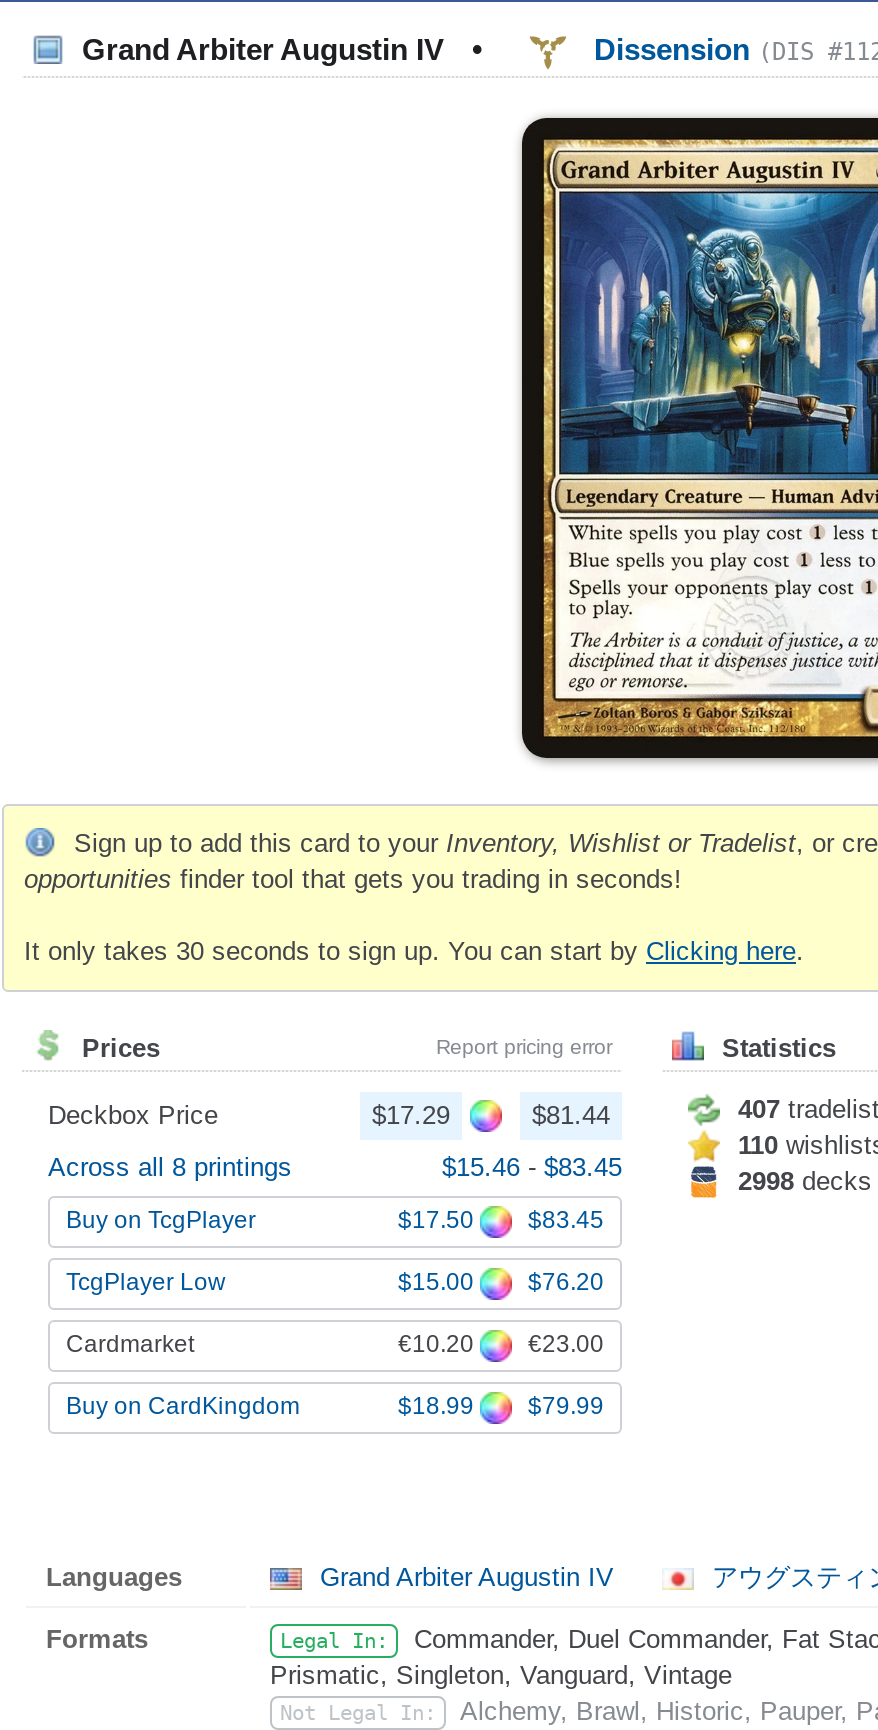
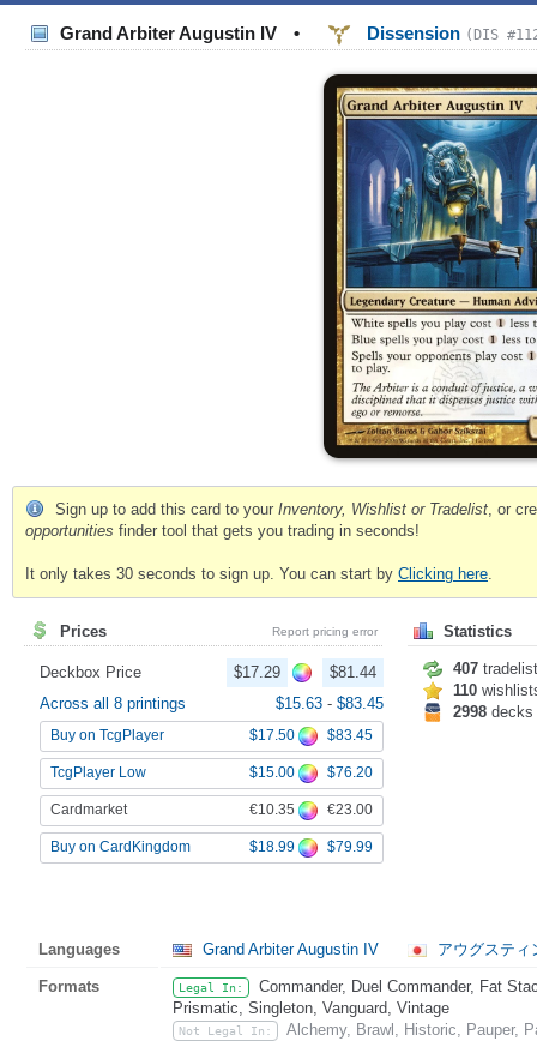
[442,1152,622,1182] $15.46 - $83.45 -> [276,694,384,712] $15.63 - $83.45
[398,1330,604,1358] €10.20 €23.00 -> [249,801,373,818] €10.35 €23.00

